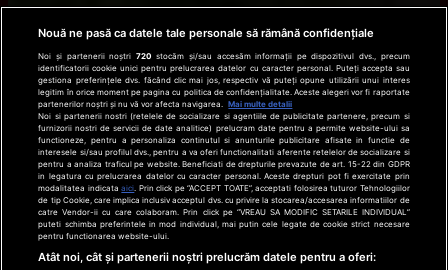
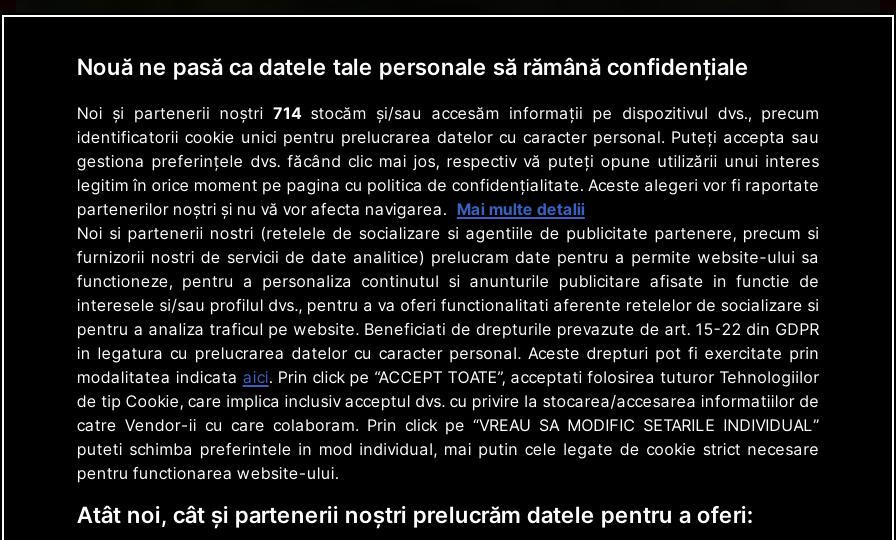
[38,51,410,61] Noi și partenerii noștri 720 stocăm și/sau accesăm informații pe dispozitivul dvs., precum -> [77,103,819,123] Noi și partenerii noștri 714 stocăm și/sau accesăm informații pe dispozitivul dvs., precum

